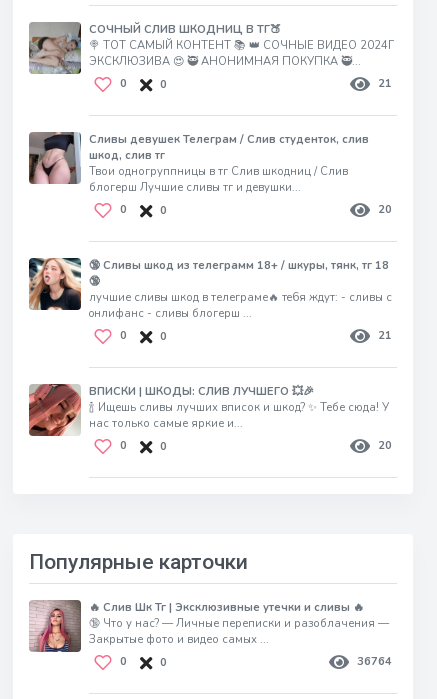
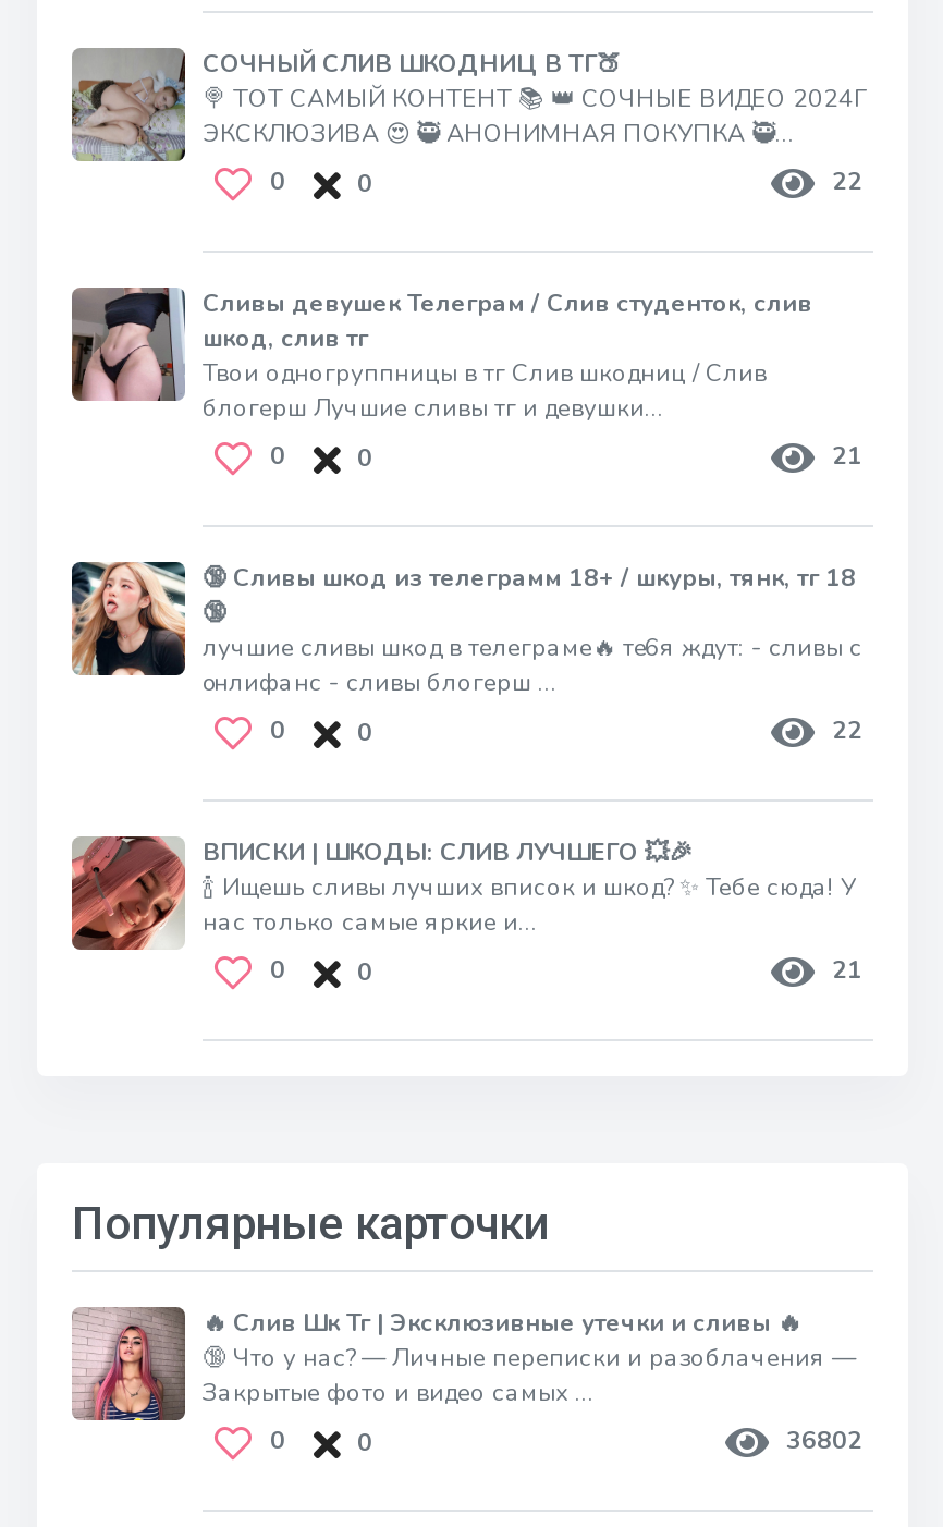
[378,76,392,91] 21 -> [832,166,862,198] 22
[378,202,392,217] 20 -> [832,440,862,473] 21
[378,328,392,343] 21 -> [832,714,862,747] 22
[378,438,392,453] 20 -> [832,954,862,987] 21
[357,654,392,669] 36764 -> [786,1425,862,1457] 36802

